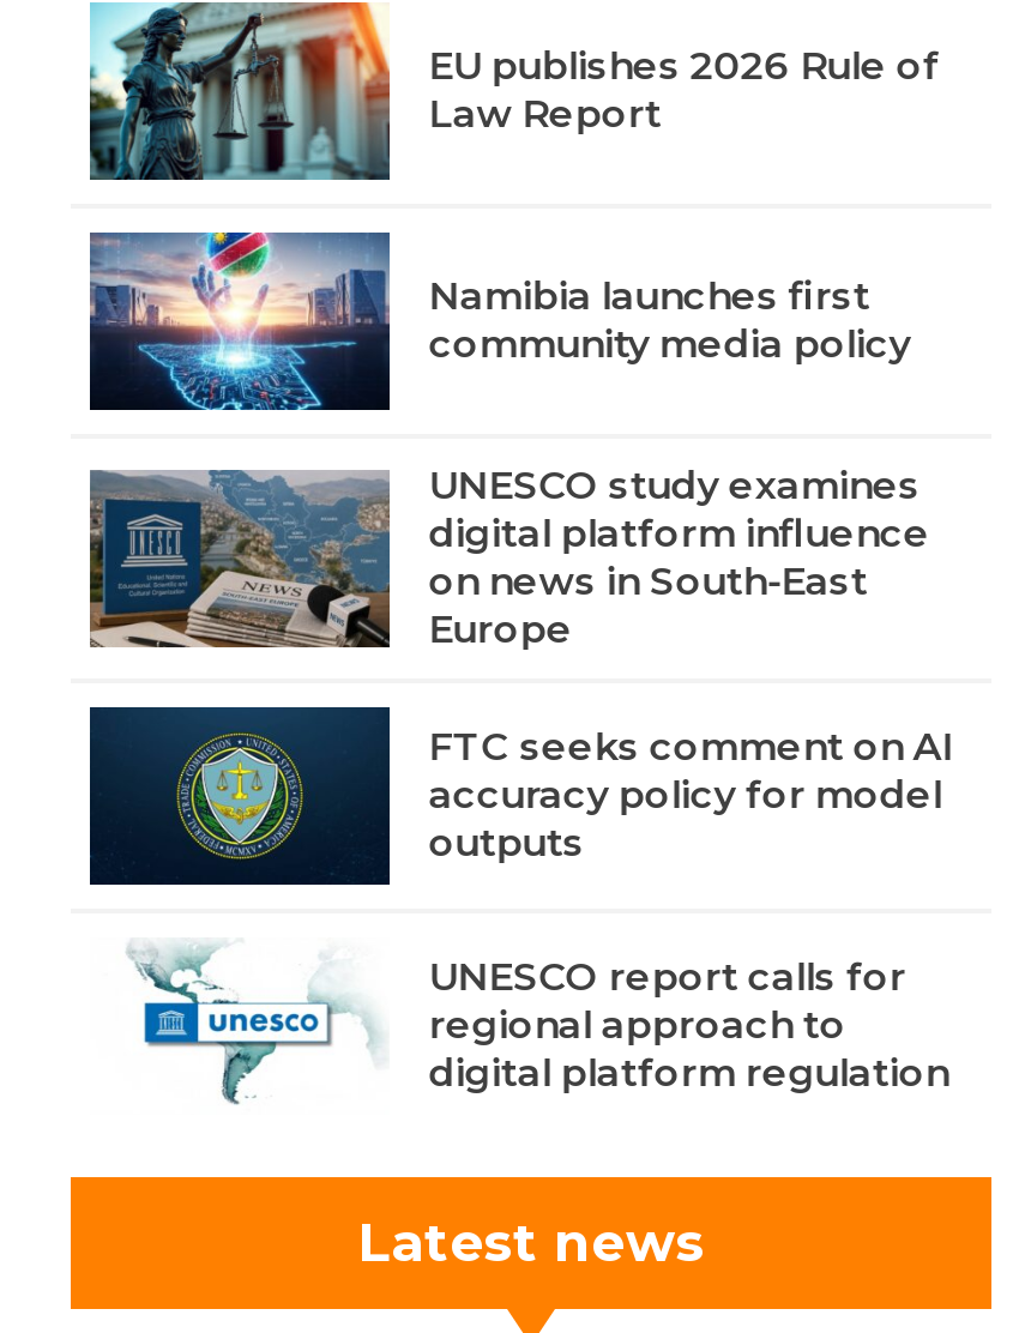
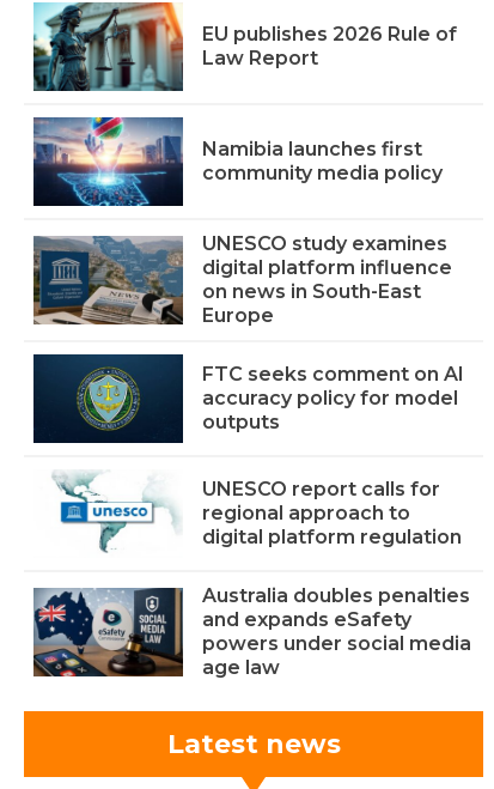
none -> [32,584,472,679] [image] | Australia doubles penalties | and expands eSafety | powers under social media | age law

